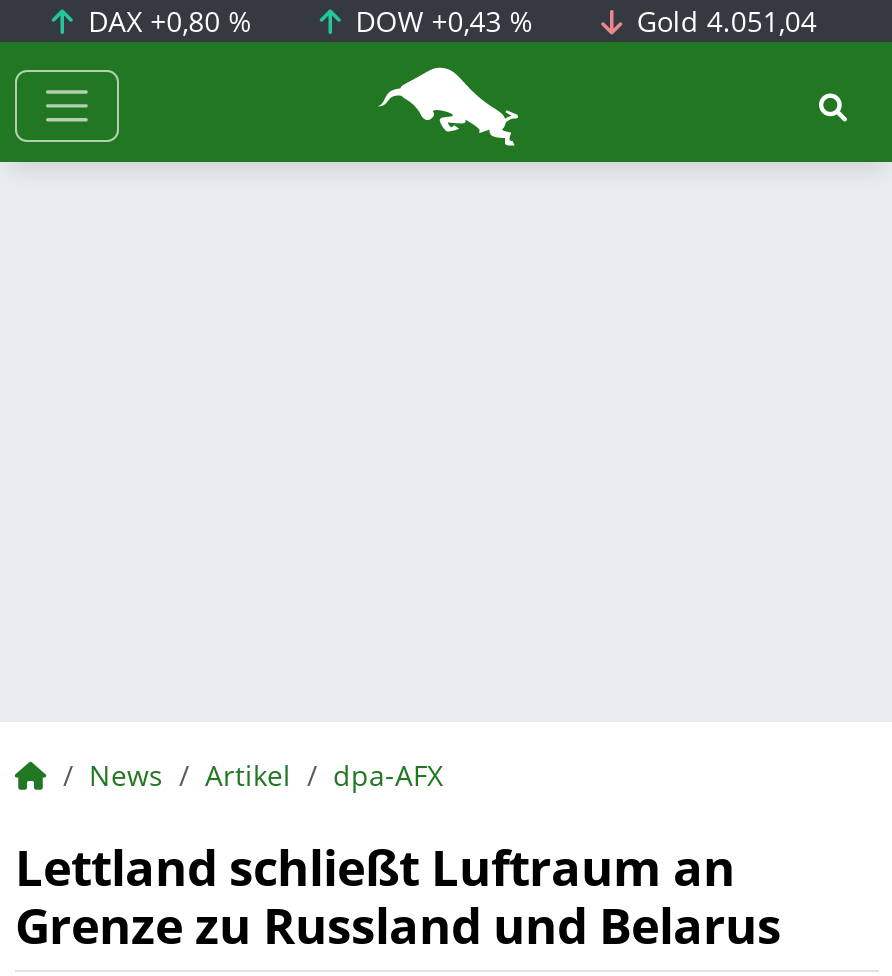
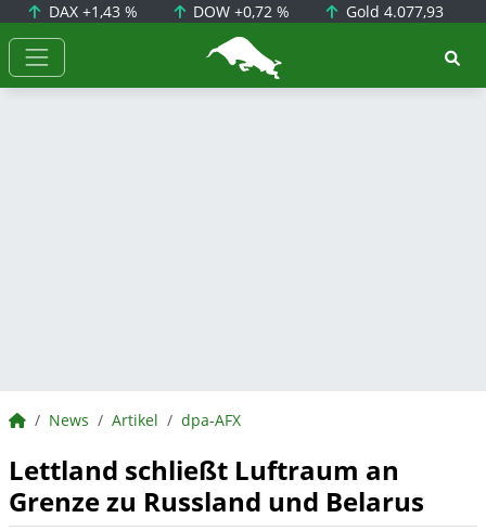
[80,2,252,40] DAX +0,80 % -> [44,1,137,22] DAX +1,43 %
[347,2,533,40] DOW +0,43 % -> [189,1,290,22] DOW +0,72 %
[629,2,817,40] Gold 4.051,04 -> [342,1,444,22] Gold 4.077,93

